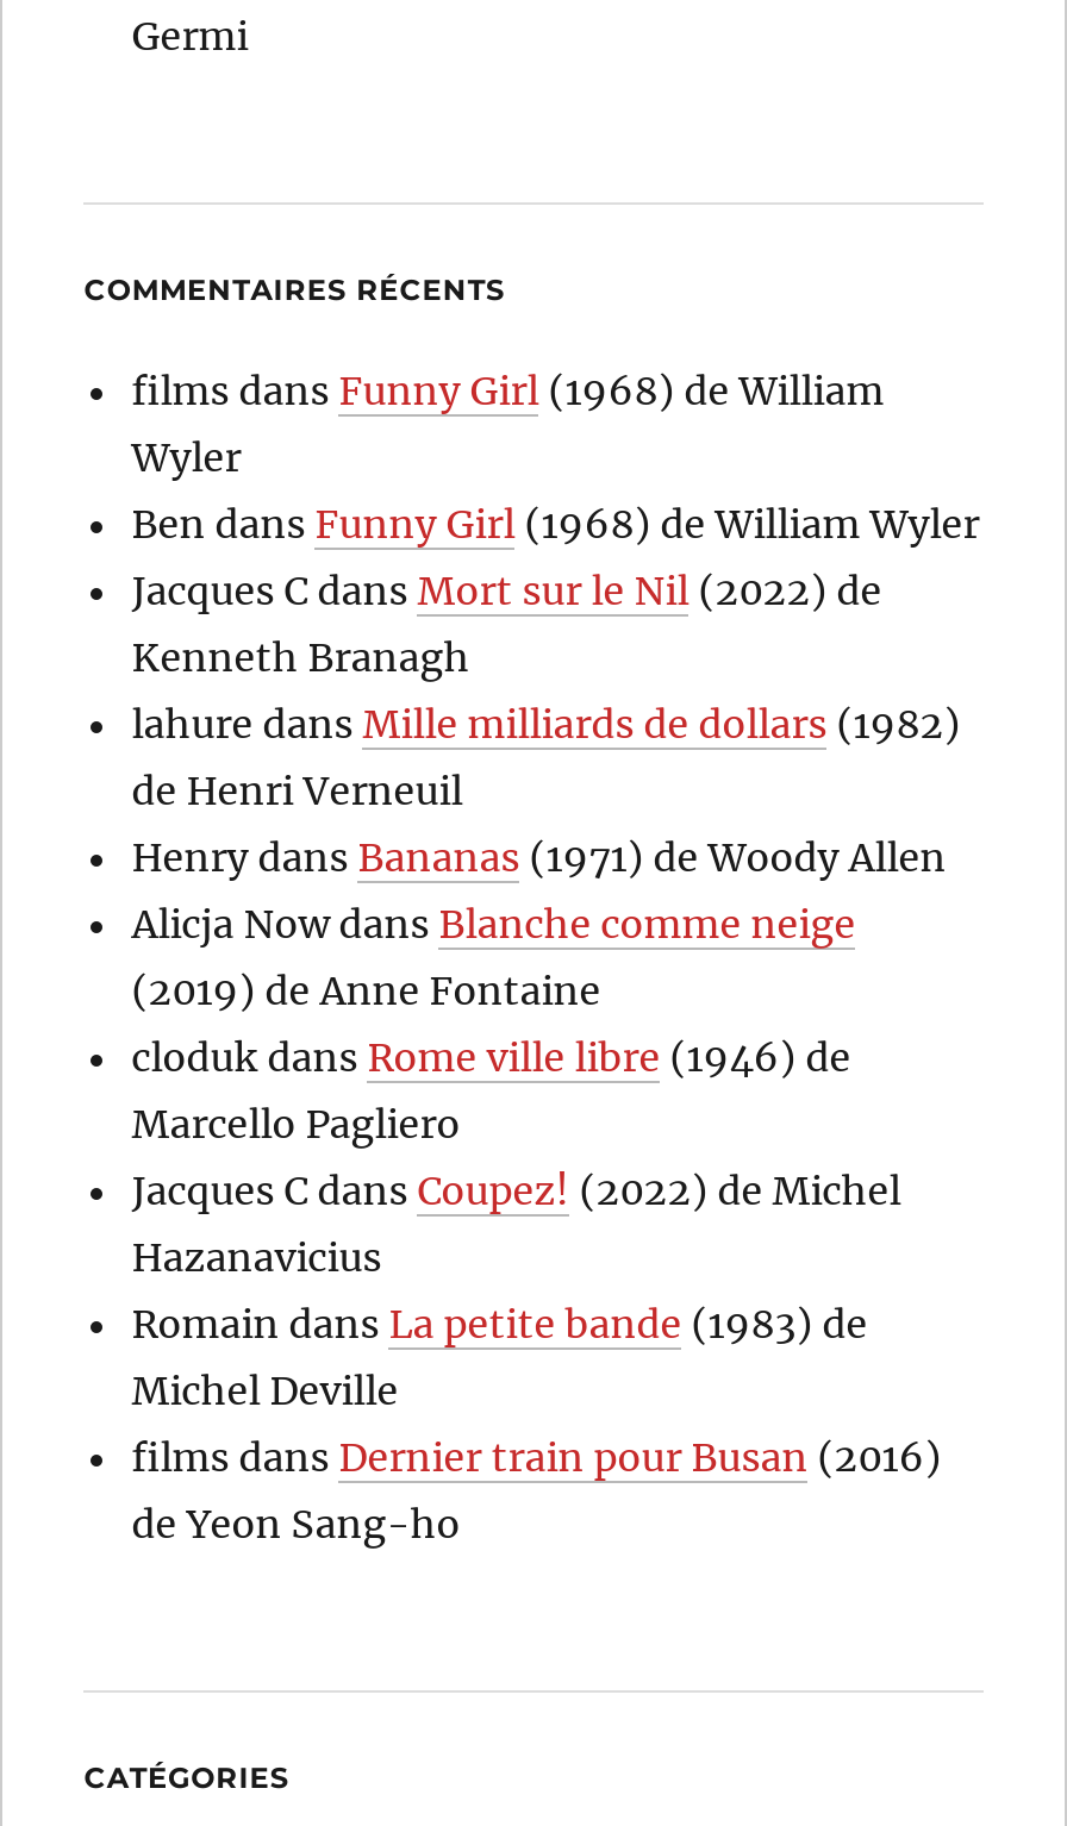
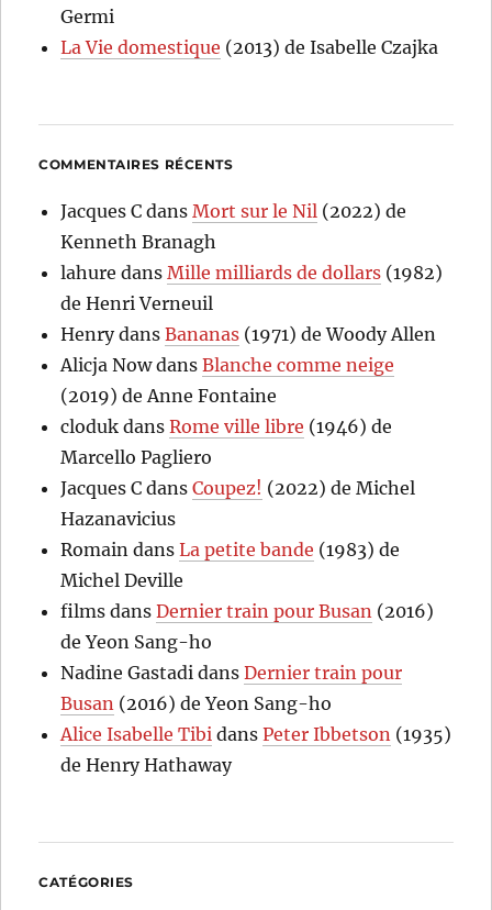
none -> [61,36,439,58] La Vie domestique (2013) de Isabelle Czajka
[132,366,980,547] films dans Funny Girl (1968) de William | Wyler | Ben dans Funny Girl (1968) de William Wyler -> none
moved [132,566,961,1547] -> [61,200,443,652]: Jacques C dans Mort sur le Nil (2022) de | Kenneth Branagh | lahure dans Mille milliards de dollars (1982) | ... | films dans Dernier train pour Busan (2016) | de Yeon Sang-ho
none -> [61,661,452,776] Nadine Gastadi dans Dernier train pour | Busan (2016) de Yeon Sang-ho | Alice Isabelle Tibi dans Peter Ibbetson (1935) | de Henry Hathaway

